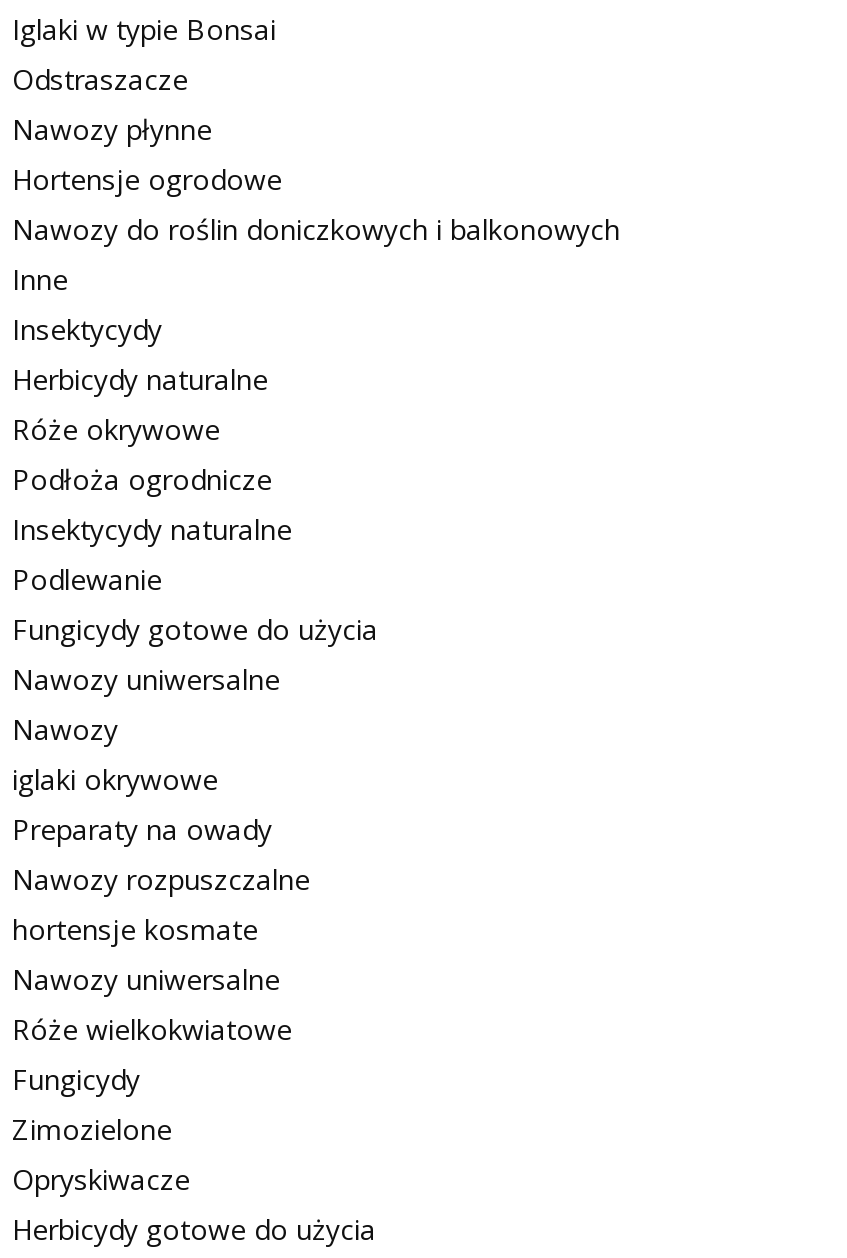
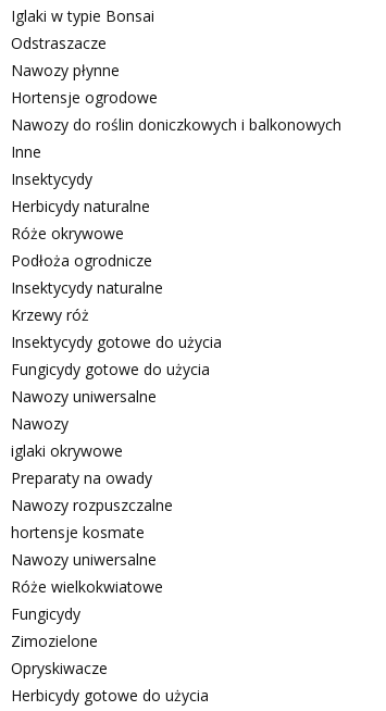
[12,560,162,598] Podlewanie -> [11,304,222,352] Krzewy róż | Insektycydy gotowe do użycia

